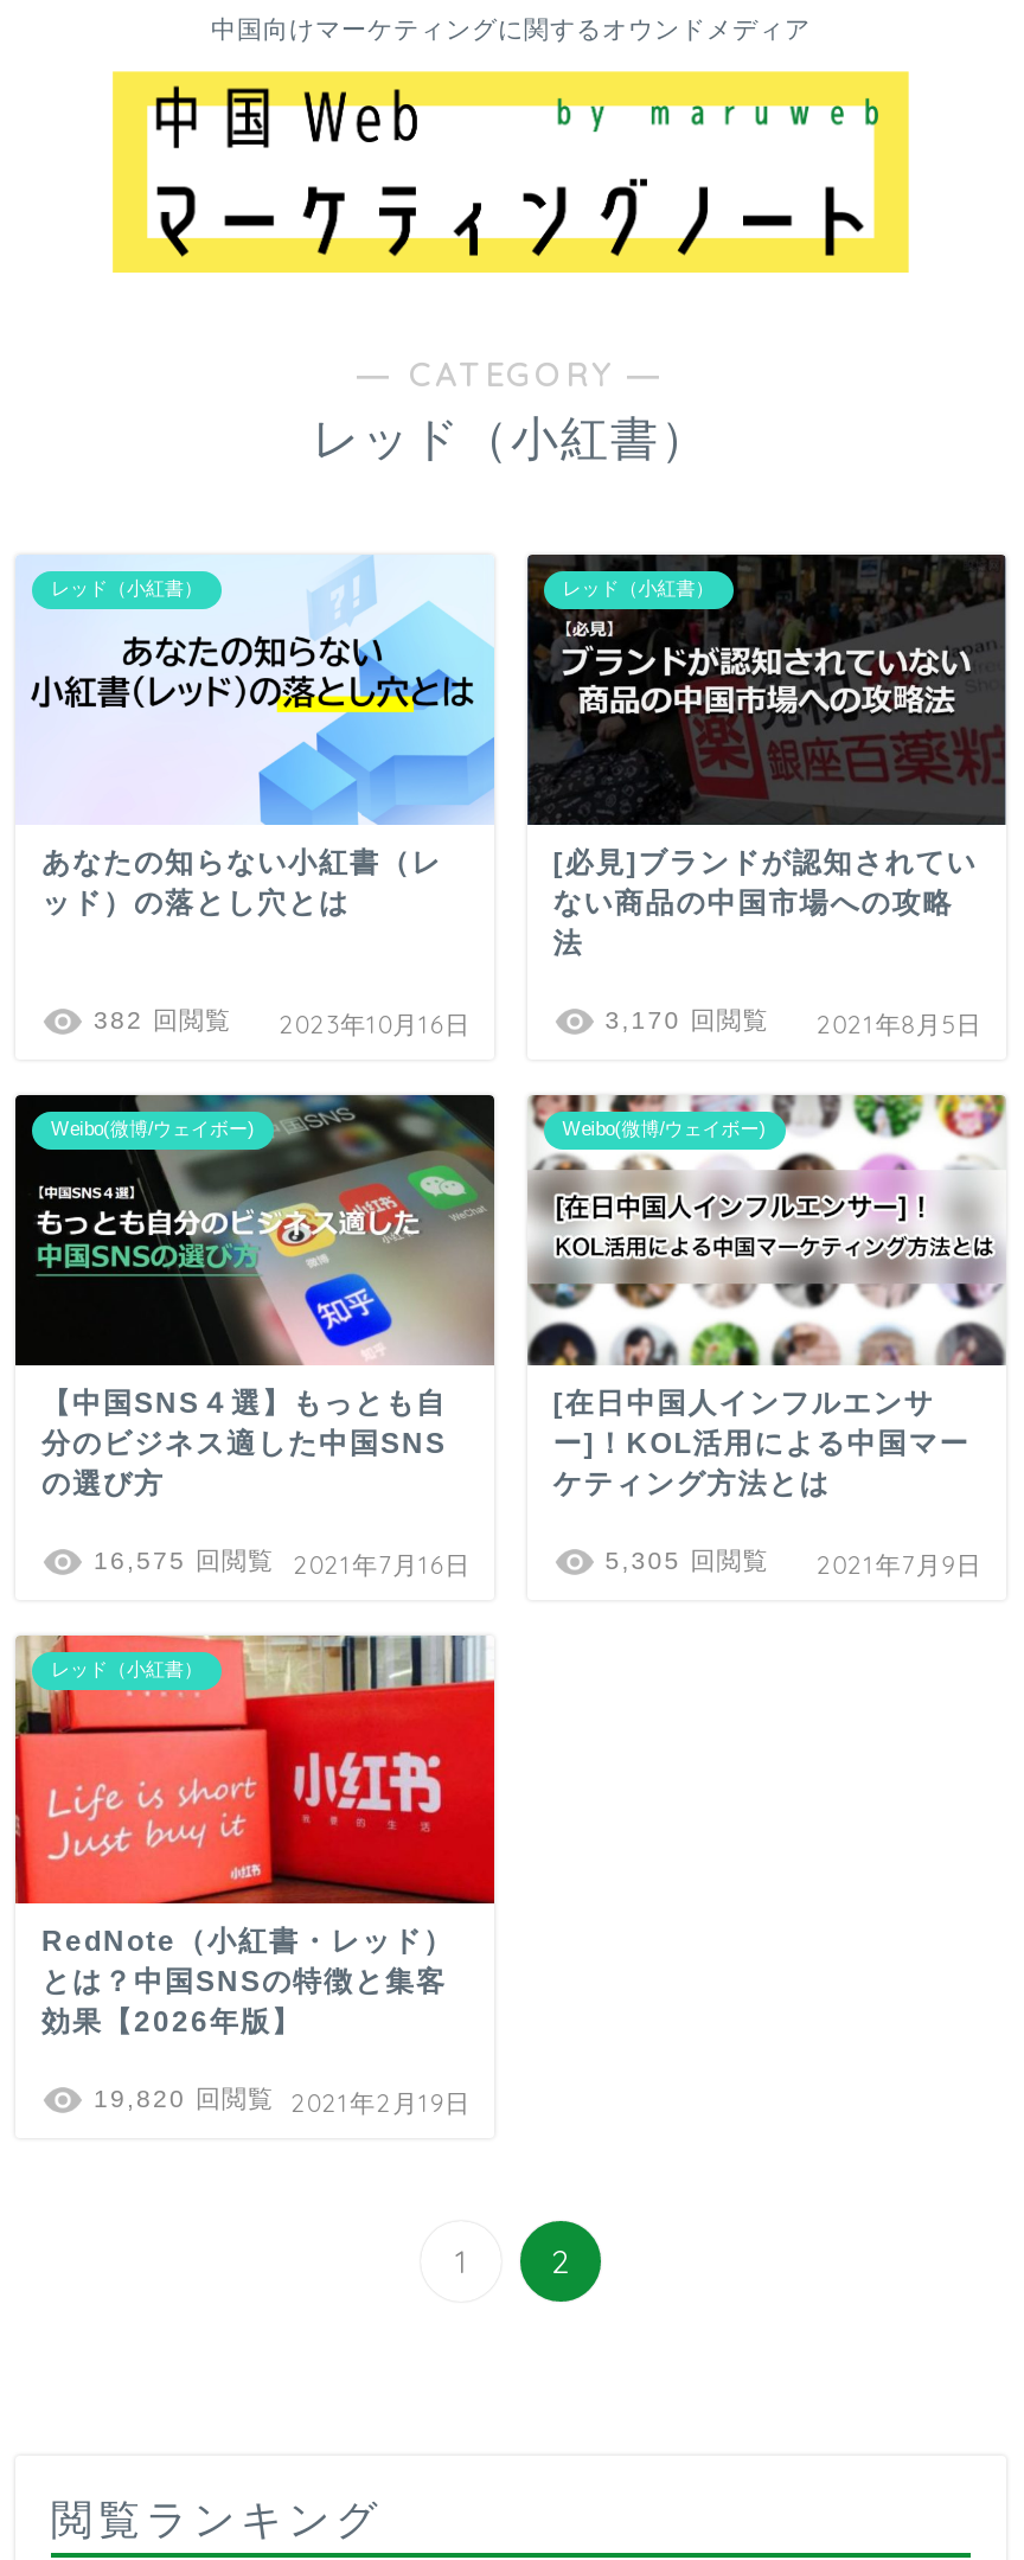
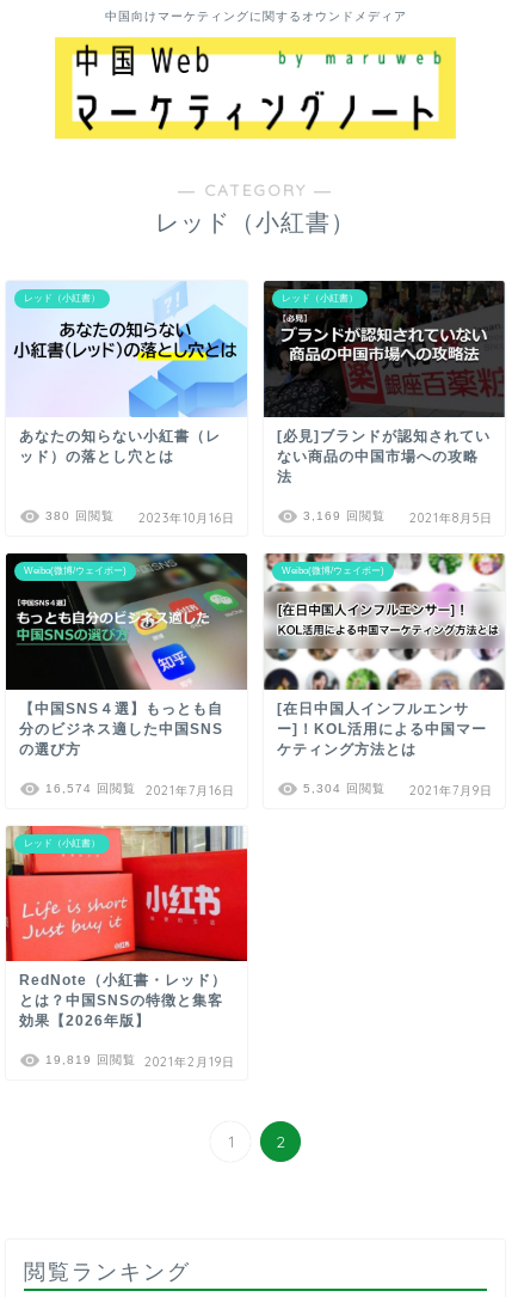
[94,1006,471,1040] 382 回閲覧 2023年10月16日 -> [45,509,235,526] 380 回閲覧 2023年10月16日
[605,1006,982,1040] 3,170 回閲覧 2021年8月5日 -> [303,509,493,526] 3,169 回閲覧 2021年8月5日
[94,1546,471,1580] 16,575 回閲覧 2021年7月16日 -> [45,781,235,798] 16,574 回閲覧 2021年7月16日
[605,1546,982,1580] 5,305 回閲覧 2021年7月9日 -> [303,781,493,798] 5,304 回閲覧 2021年7月9日
[94,2086,471,2120] 19,820 回閲覧 2021年2月19日 -> [45,1053,235,1070] 19,819 回閲覧 2021年2月19日

